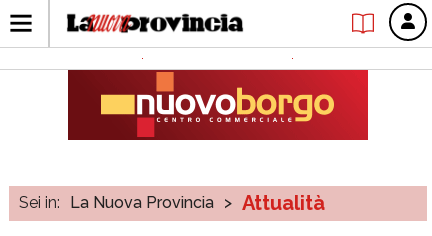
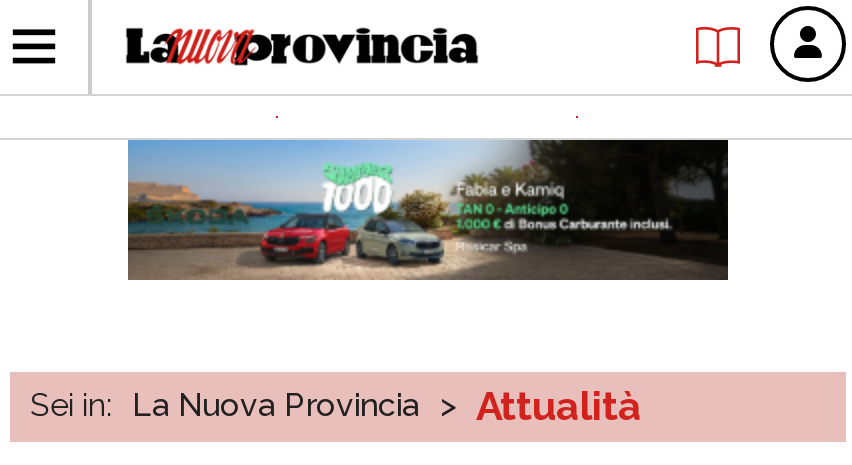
[67,69,369,141] [image] -> [126,138,730,282] [image]

